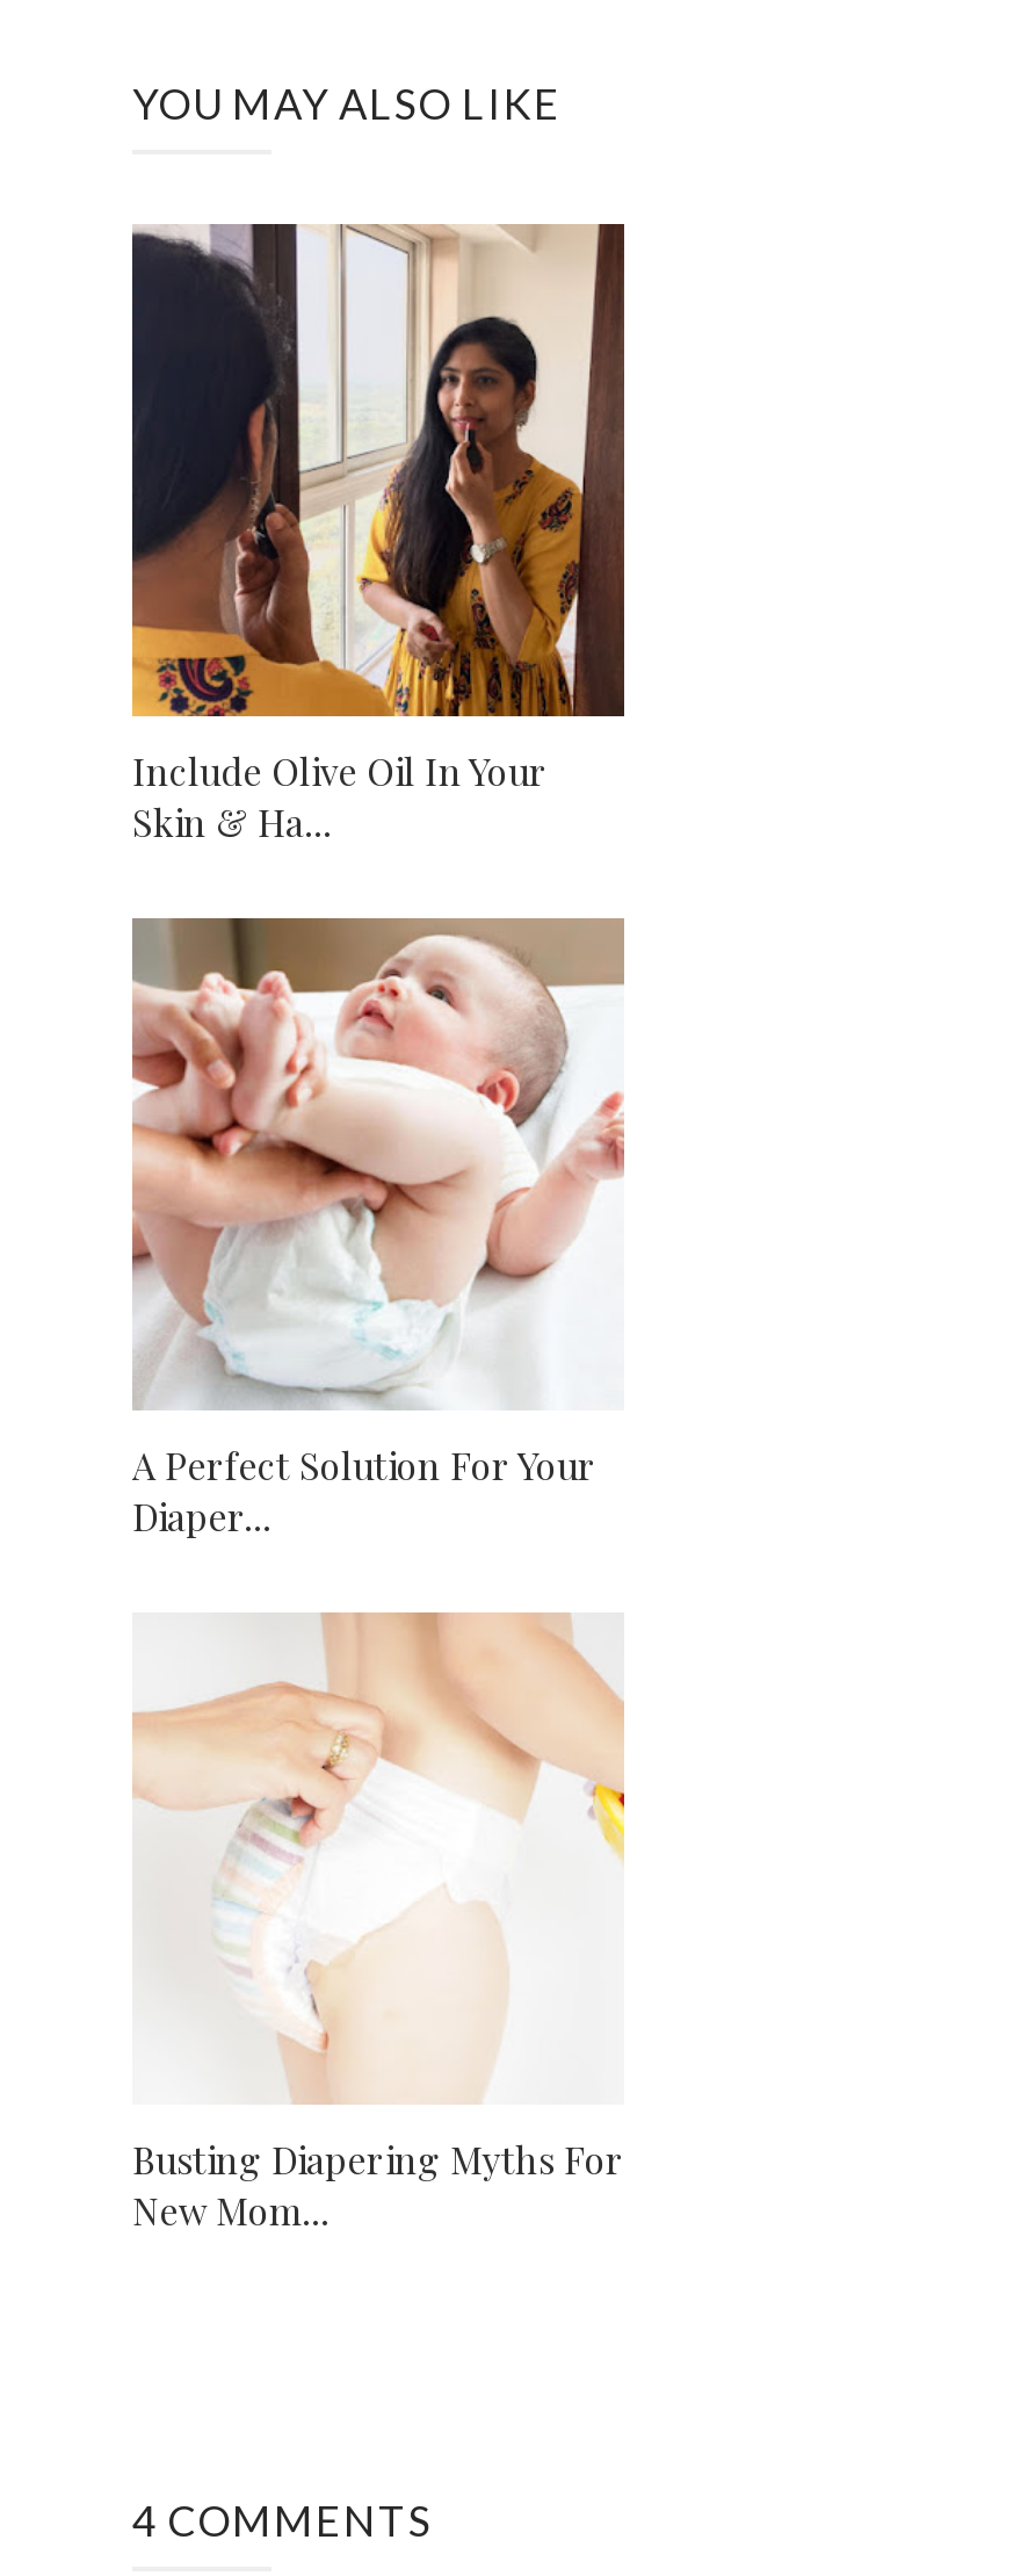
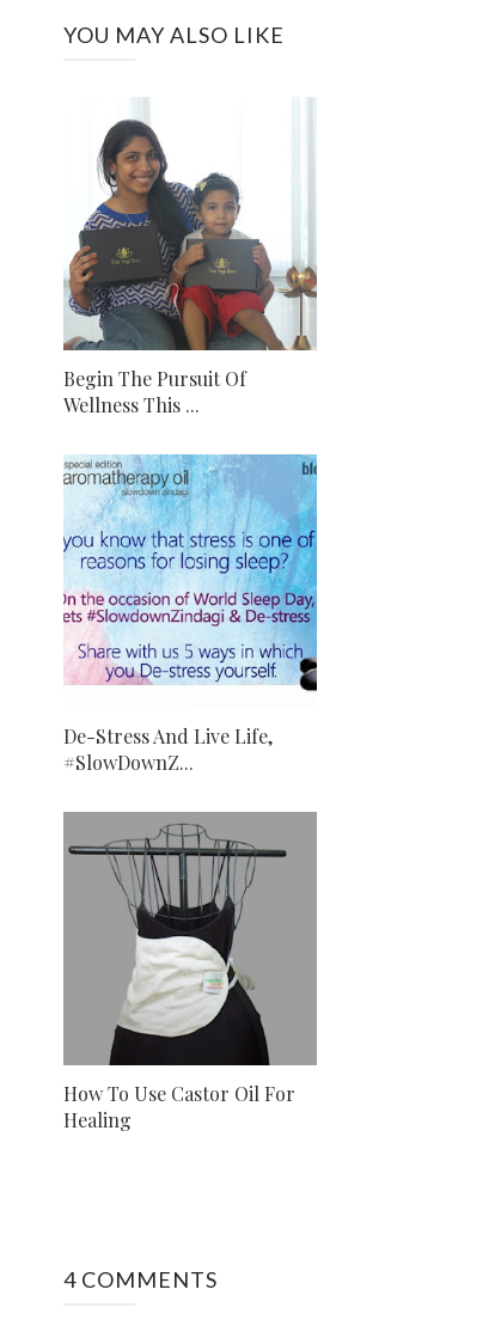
[130,222,627,846] [image] | Include Olive Oil In Your | Skin & Ha... -> [62,97,317,417] [image] | Begin The Pursuit Of | Wellness This ...
[130,916,627,1540] [image] | A Perfect Solution For Your | Diaper... -> [62,453,318,774] [image] | De-Stress And Live Life, | #SlowDownZ...
[132,1612,627,2234] [image] | Busting Diapering Myths For | New Mom... -> [63,812,318,1132] [image] | How To Use Castor Oil For | Healing

